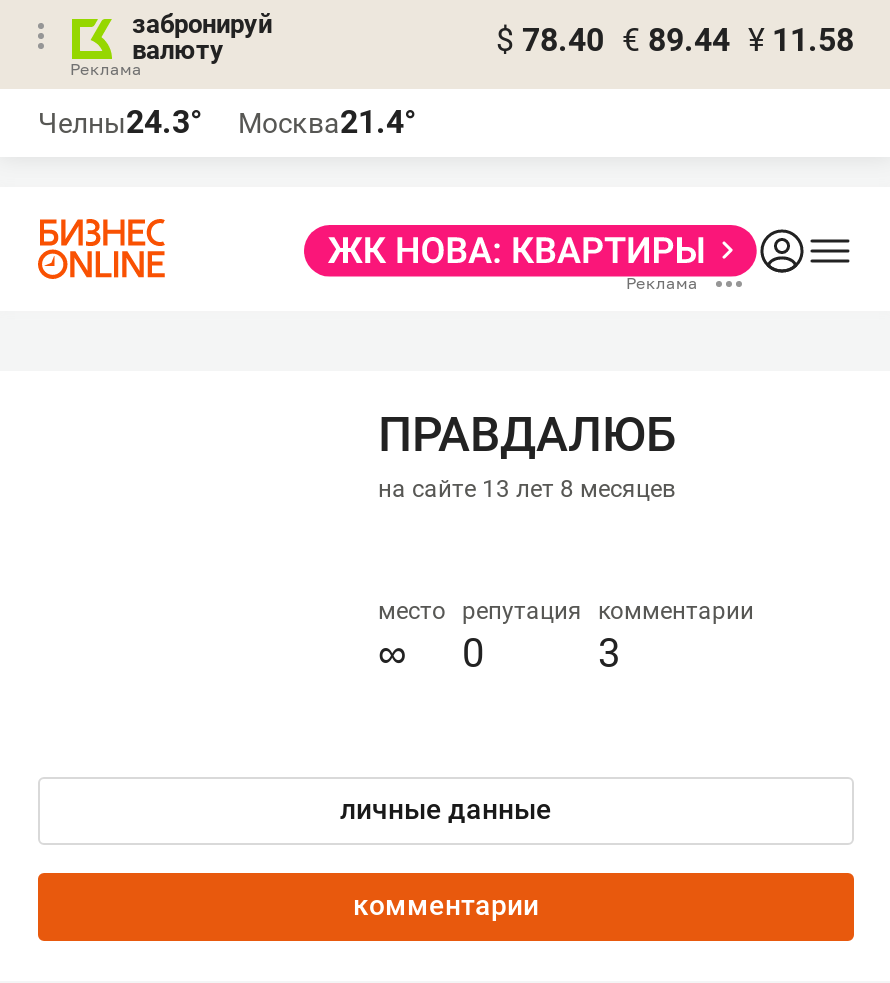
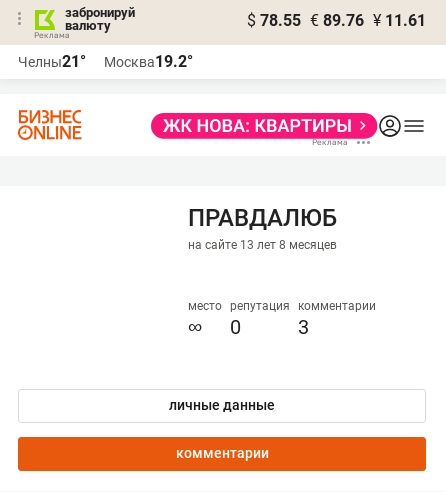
[496,21,854,59] $ 78.40 € 89.44 ¥ 11.58 -> [247,11,426,30] $ 78.55 € 89.76 ¥ 11.61
[38,103,202,141] Челны24.3° -> [18,52,86,71] Челны21°
[238,103,416,141] Москва21.4° -> [104,52,193,71] Москва19.2°

